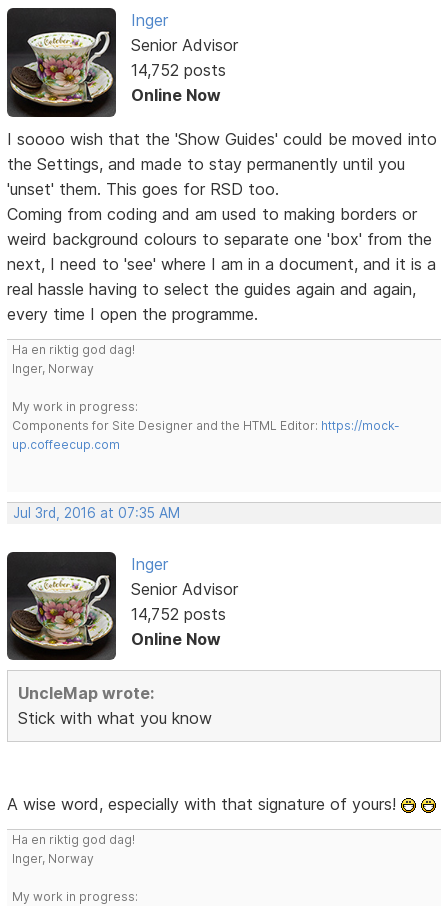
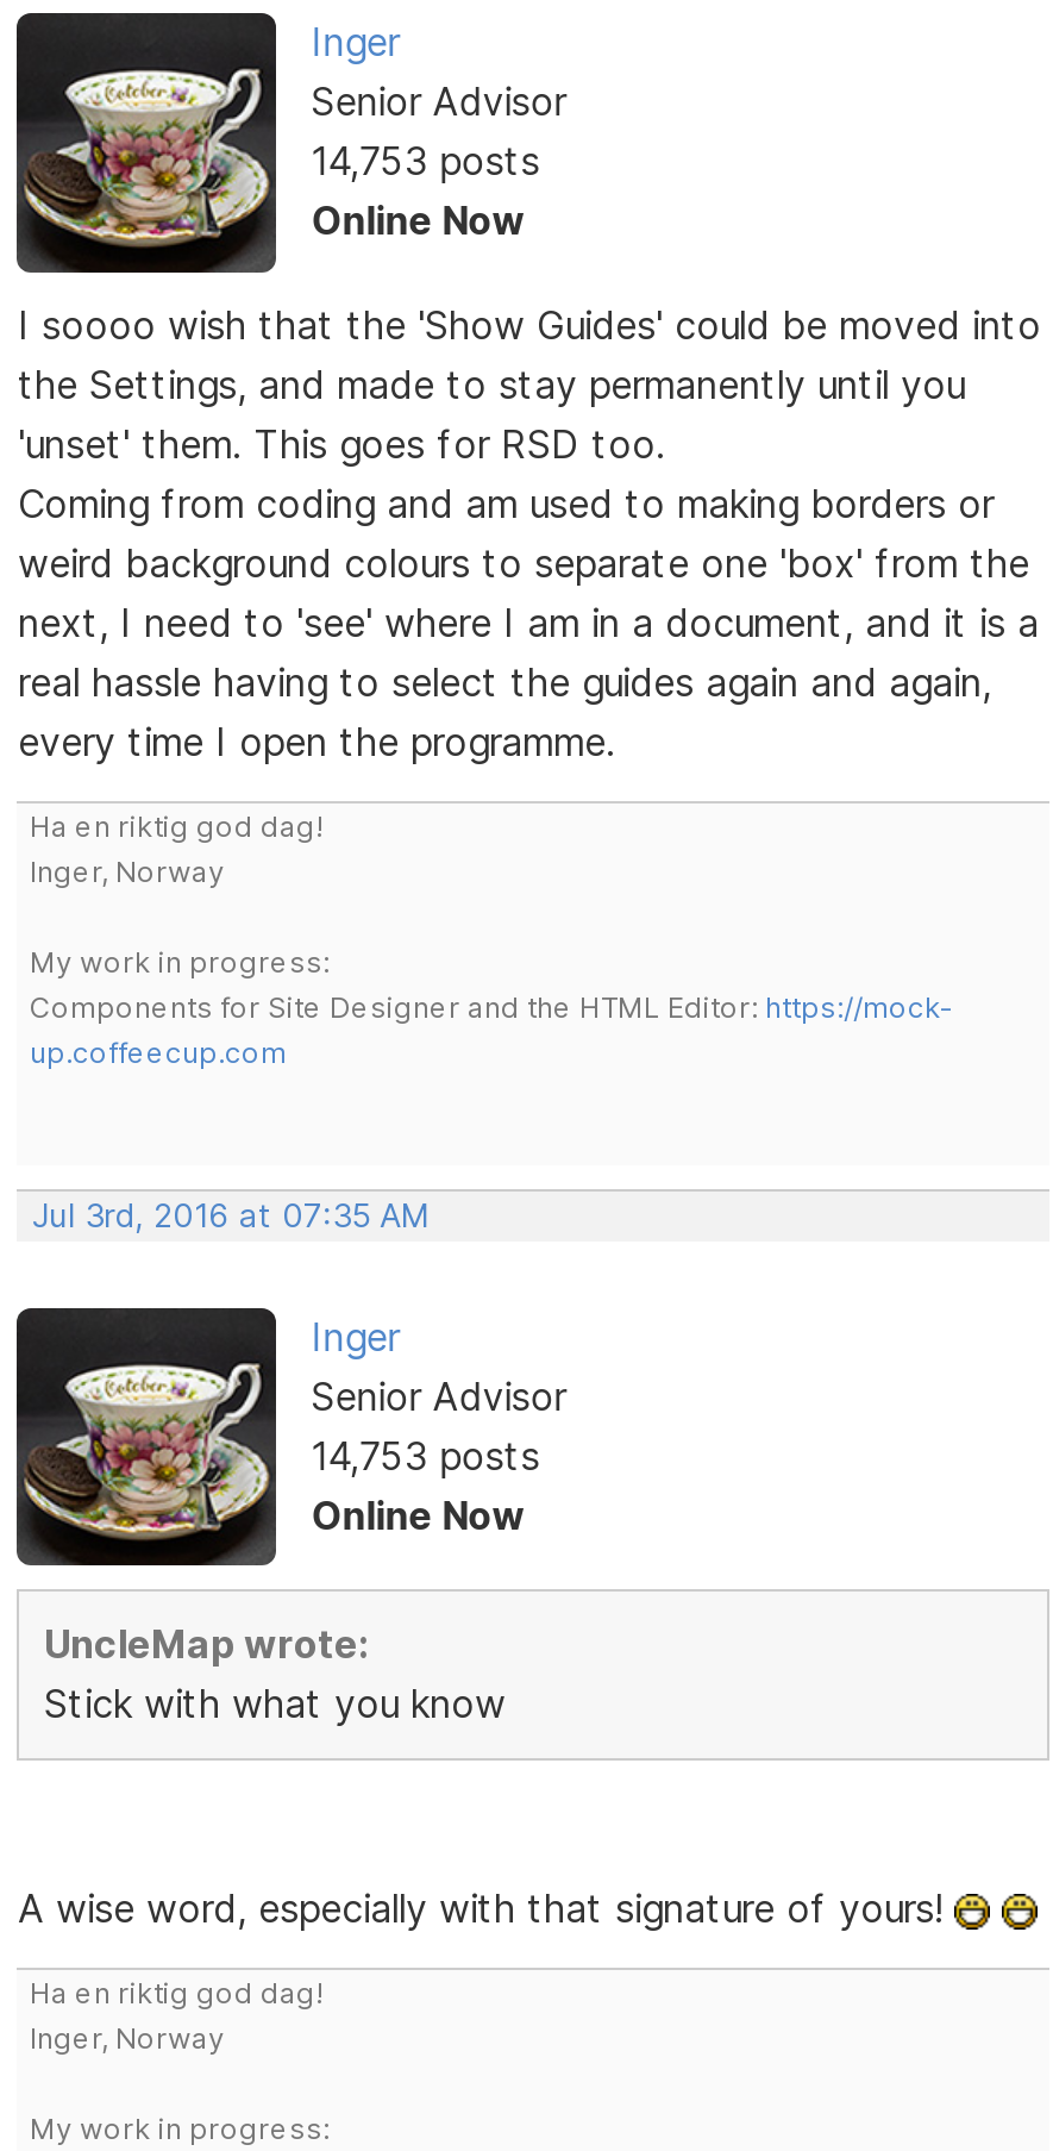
[131,60,226,80] 14,752 posts -> [311,138,539,186] 14,753 posts
[131,604,226,624] 14,752 posts -> [311,1432,539,1479] 14,753 posts

